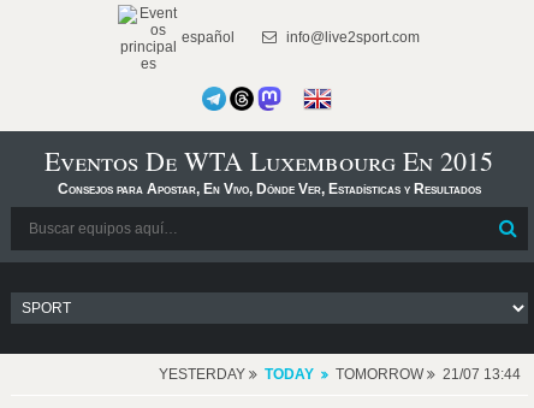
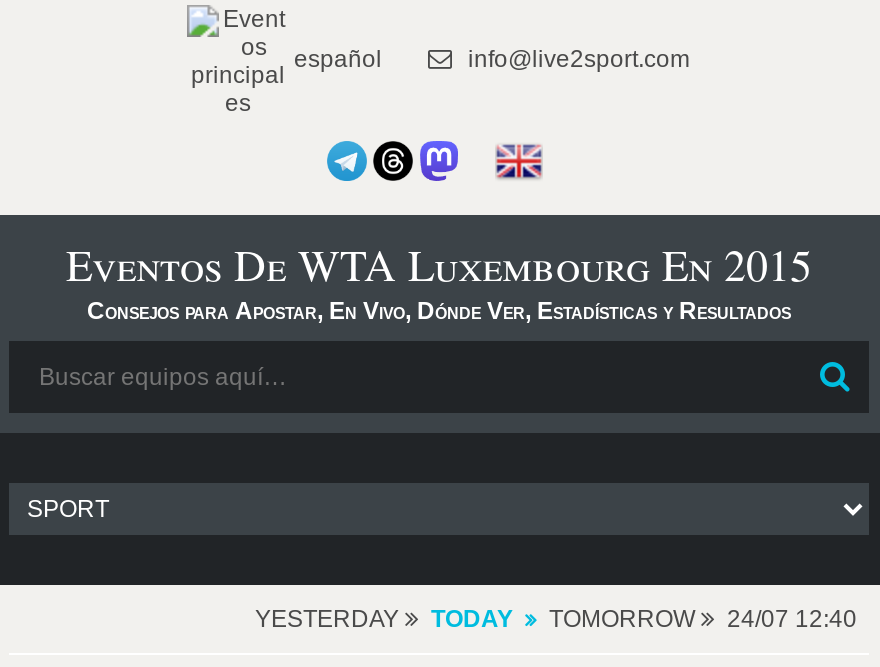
[159,366,521,383] YESTERDAY TODAY TOMORROW 21/07 13:44 -> [255,605,857,633] YESTERDAY TODAY TOMORROW 24/07 12:40

